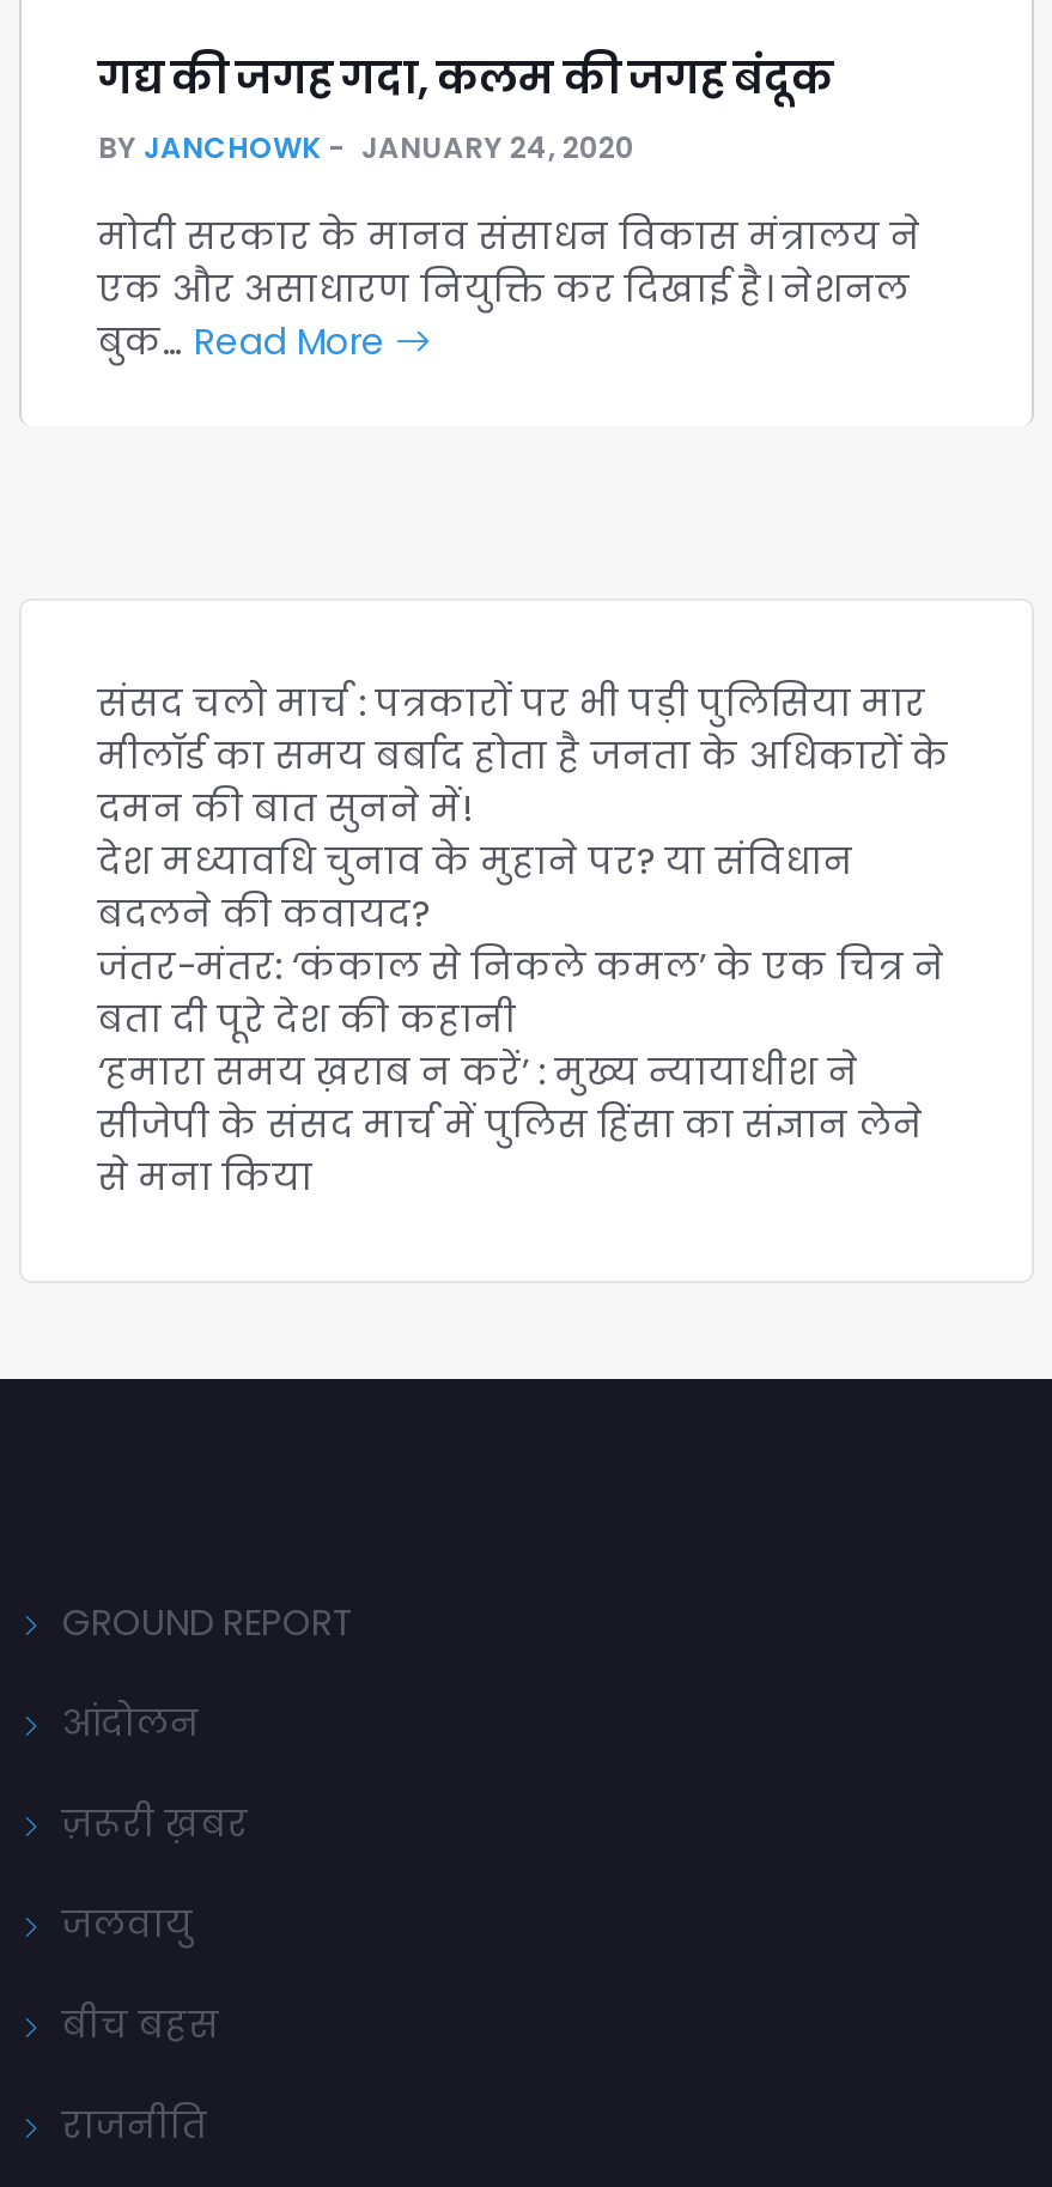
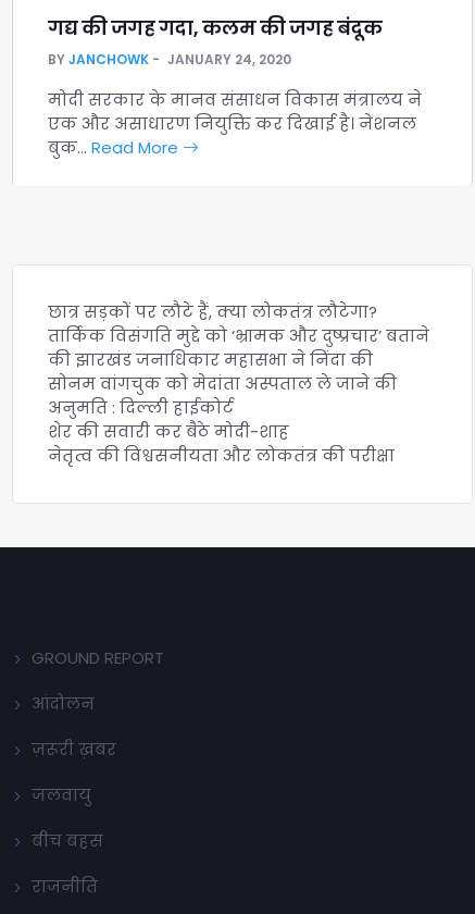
[98,678,950,1202] संसद चलो मार्च : पत्रकारों पर भी पड़ी पुलिसिया मार | मीलॉर्ड का समय बर्बाद होता है जनता के अधिकारों के | दमन की बात सुनने में! | देश मध्यावधि चुनाव के मुहाने पर? या संविधान | बदलने की कवायद? | जंतर-मंतर: ‘कंकाल से निकले कमल’ के एक चित्र ने | बता दी पूरे देश की कहानी | ‘हमारा समय ख़राब न करें’ : मुख्य न्यायाधीश ने | सीजेपी के संसद मार्च में पुलिस हिंसा का संज्ञान लेने | से मना किया -> [48,300,429,467] छात्र सड़कों पर लौटे हैं, क्या लोकतंत्र लौटेगा? | तार्किक विसंगति मुद्दे को ‘भ्रामक और दुष्प्रचार’ बताने | की झारखंड जनाधिकार महासभा ने निंदा की | सोनम वांगचुक को मेदांता अस्पताल ले जाने की | अनुमति : दिल्ली हाईकोर्ट | शेर की सवारी कर बैठे मोदी-शाह | नेतृत्व की विश्वसनीयता और लोकतंत्र की परीक्षा

